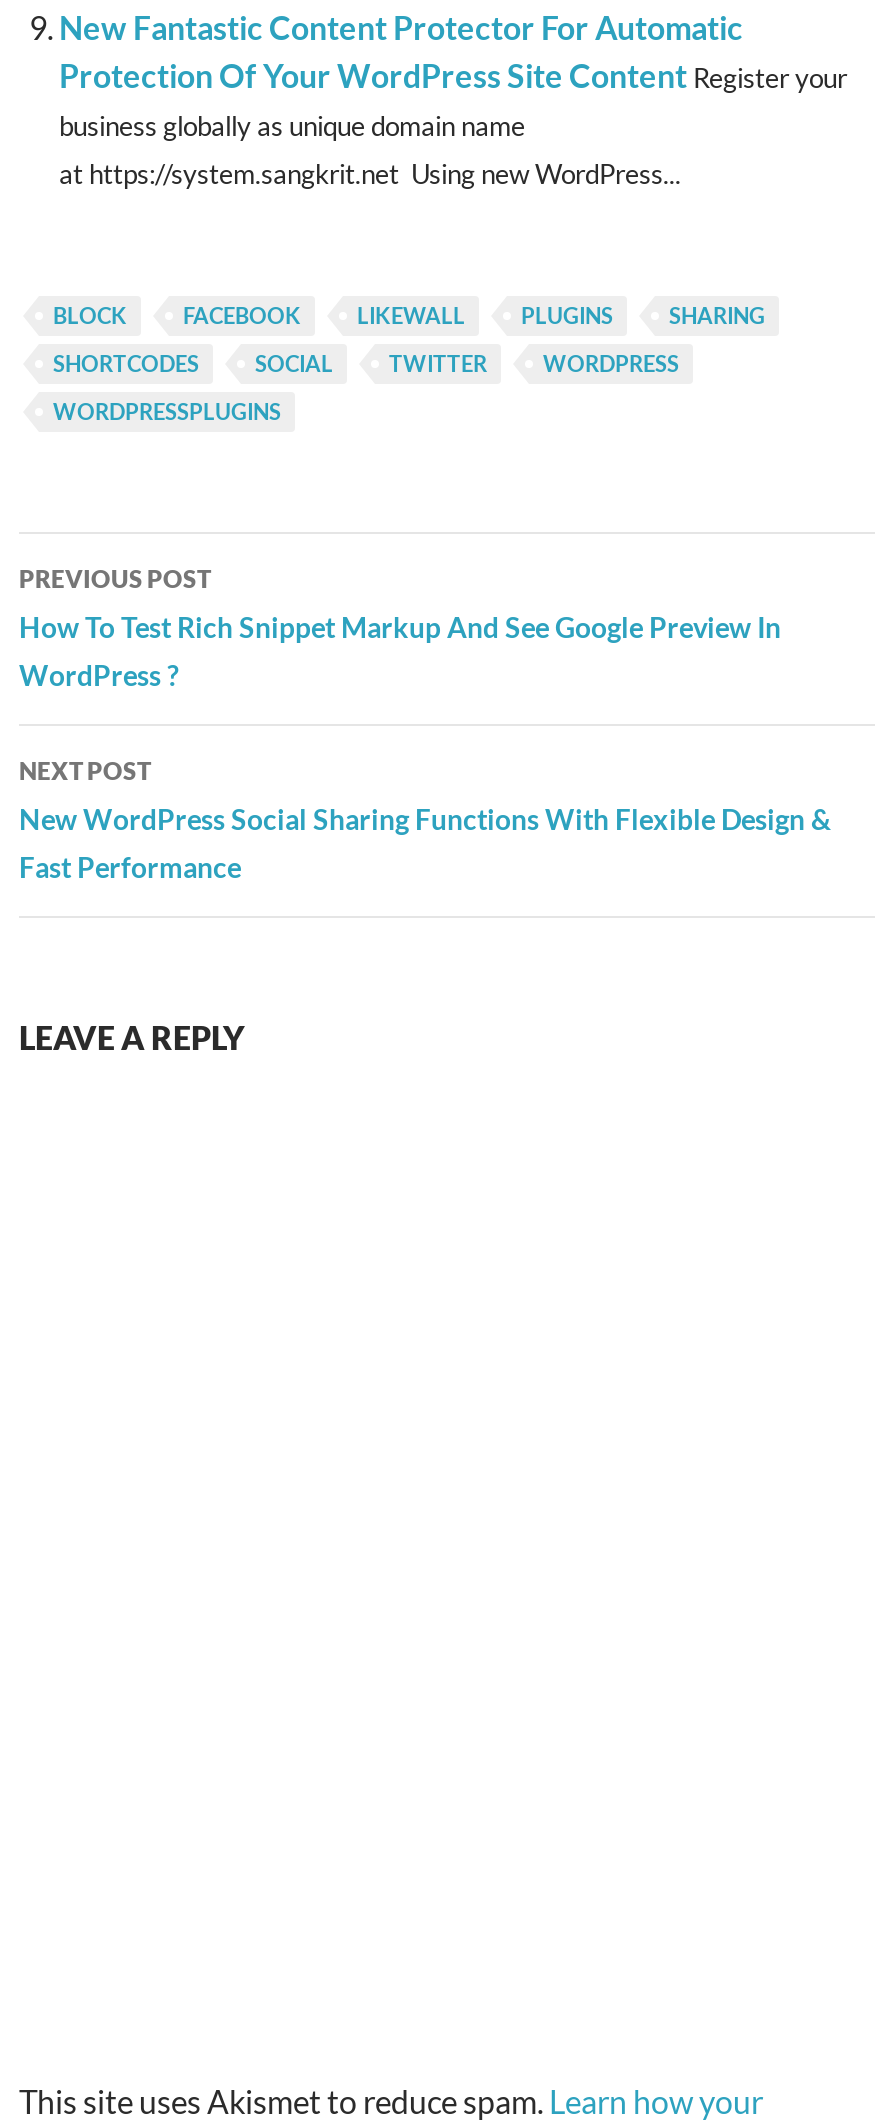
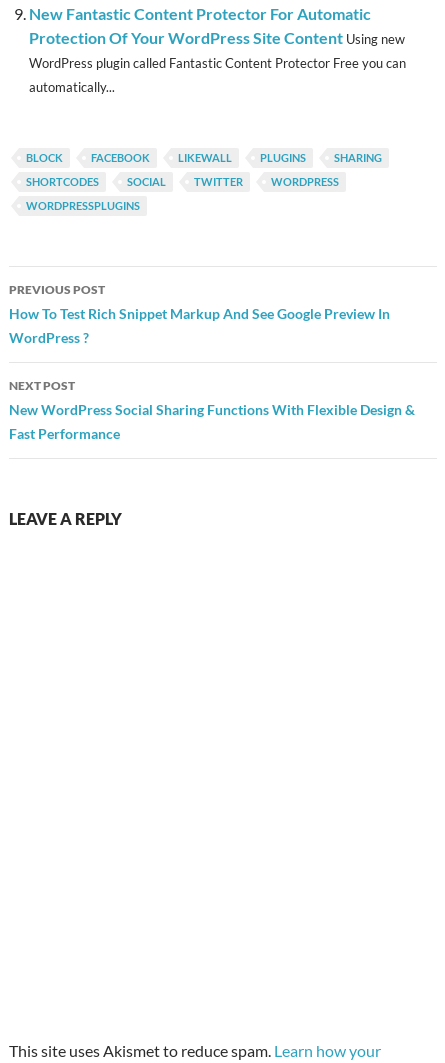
[59,56,847,142] Protection Of Your WordPress Site Content Register your | business globally as unique domain name -> [29,28,406,71] Protection Of Your WordPress Site Content Using new | WordPress plugin called Fantastic Content Protector Free you can
[59,158,681,190] at https://system.sangkrit.net Using new WordPress... -> [29,79,115,95] automatically...

